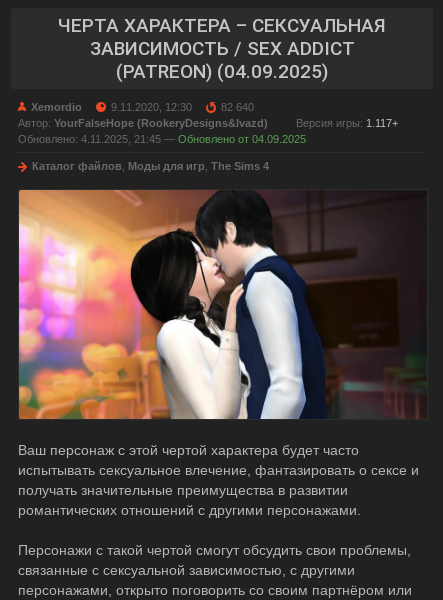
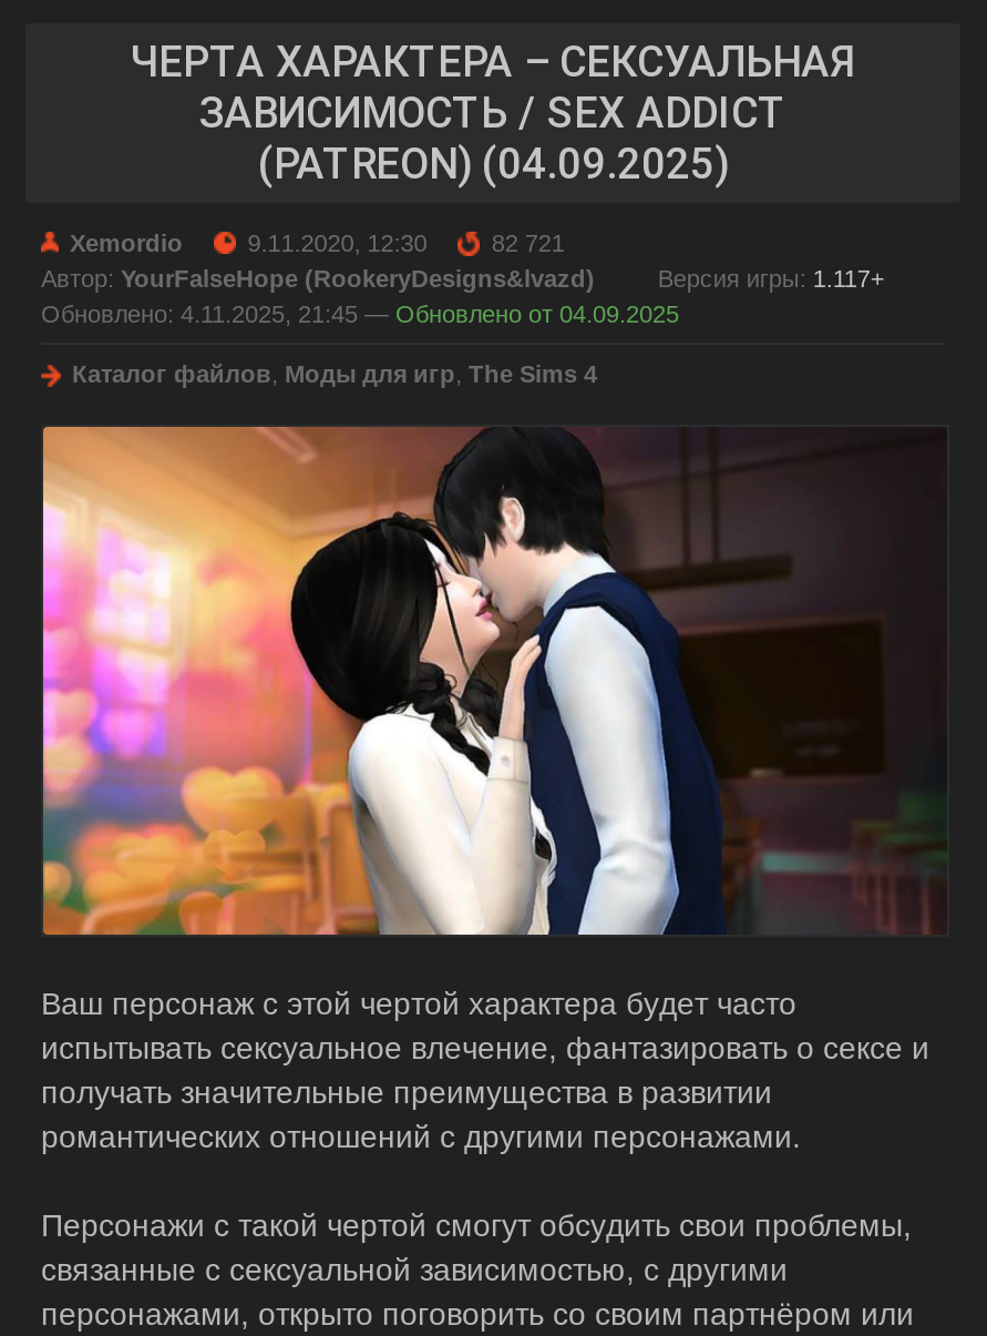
[221,100,254,112] 82 640 -> [492,228,565,255] 82 721

